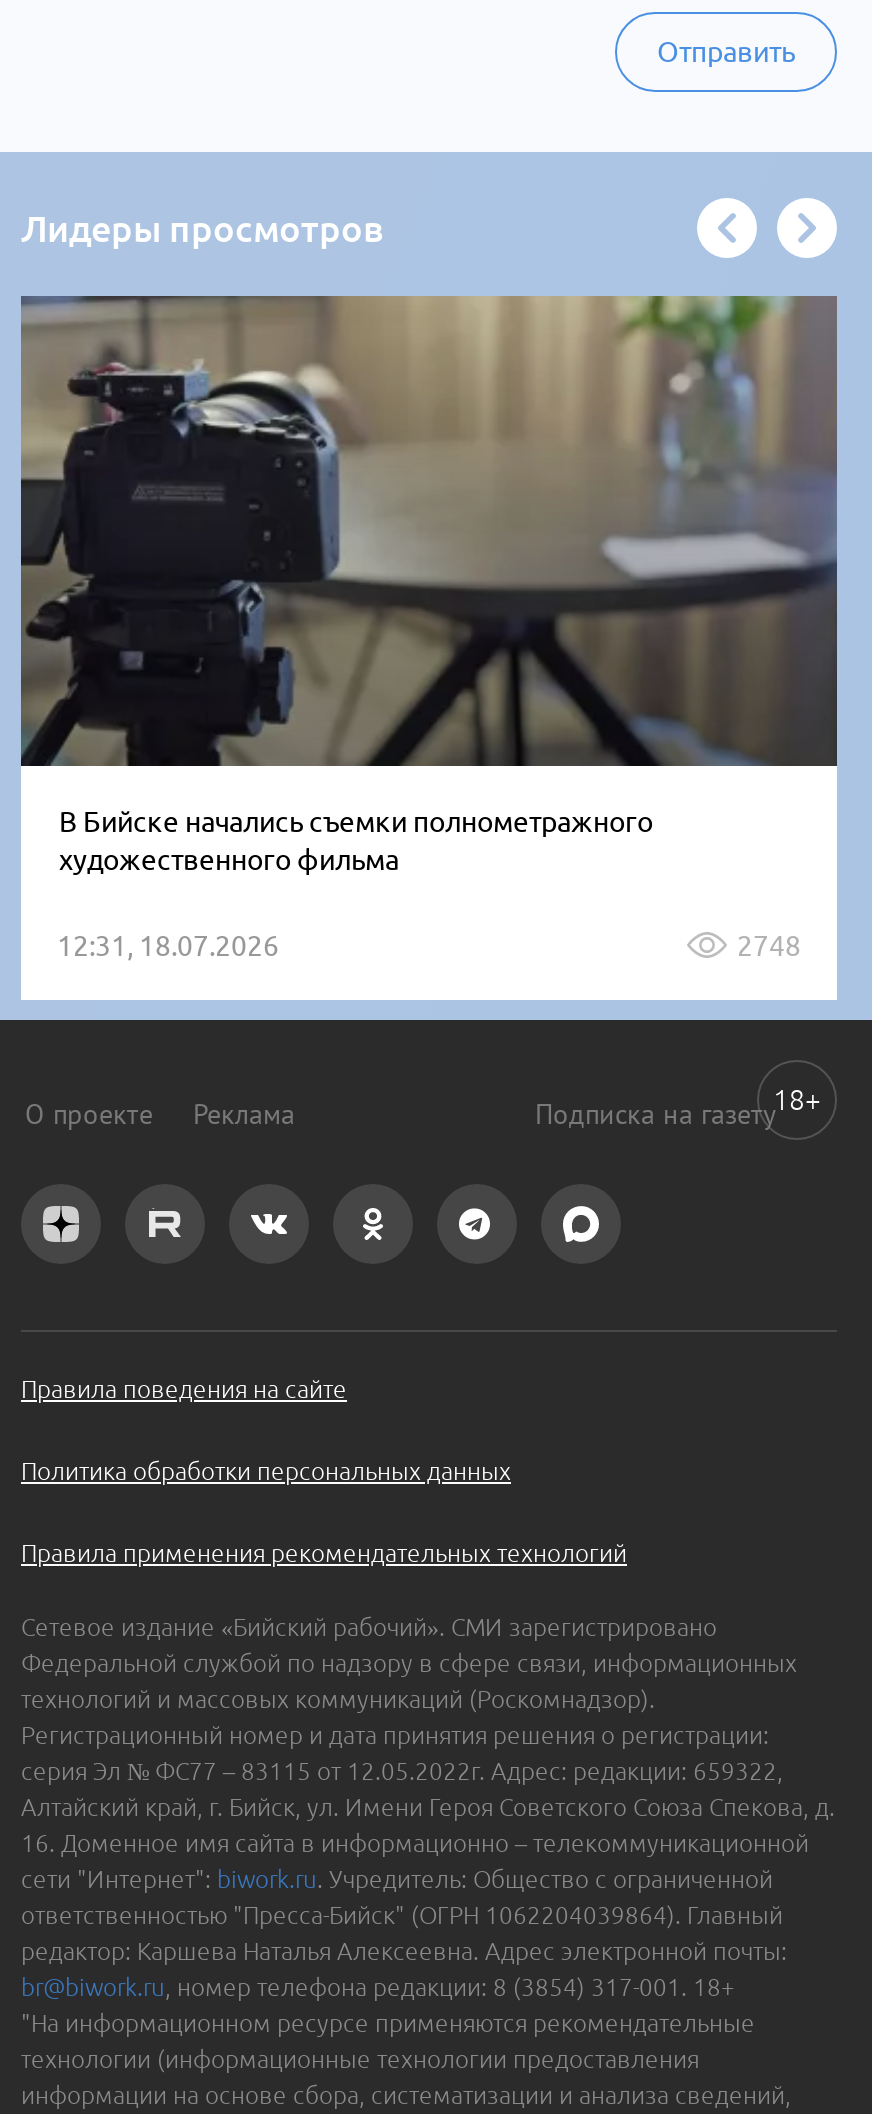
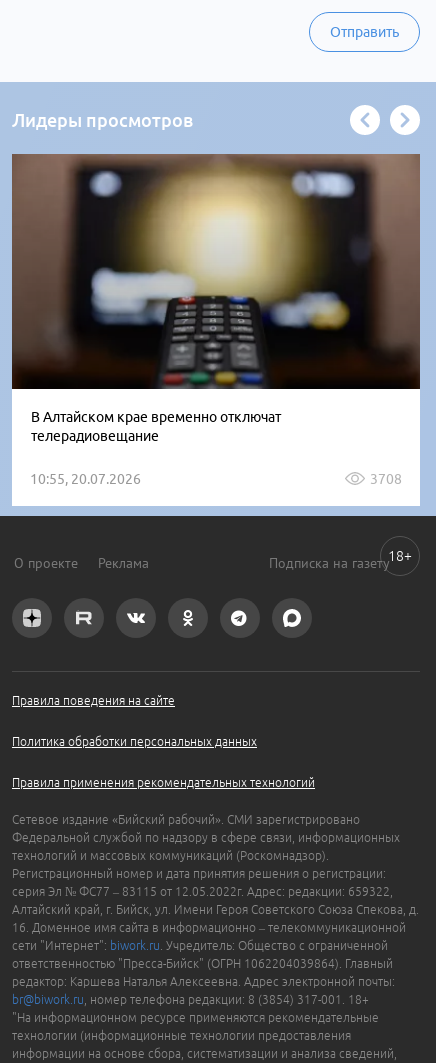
[21,296,837,875] [image] | В Бийске начались съемки полнометражного | художественного фильма -> [12,154,420,444] [image] | В Алтайском крае временно отключат | телерадиовещание
[57,929,801,961] 12:31, 18.07.2026 | 2748 -> [30,471,402,487] 10:55, 20.07.2026 | 3708

